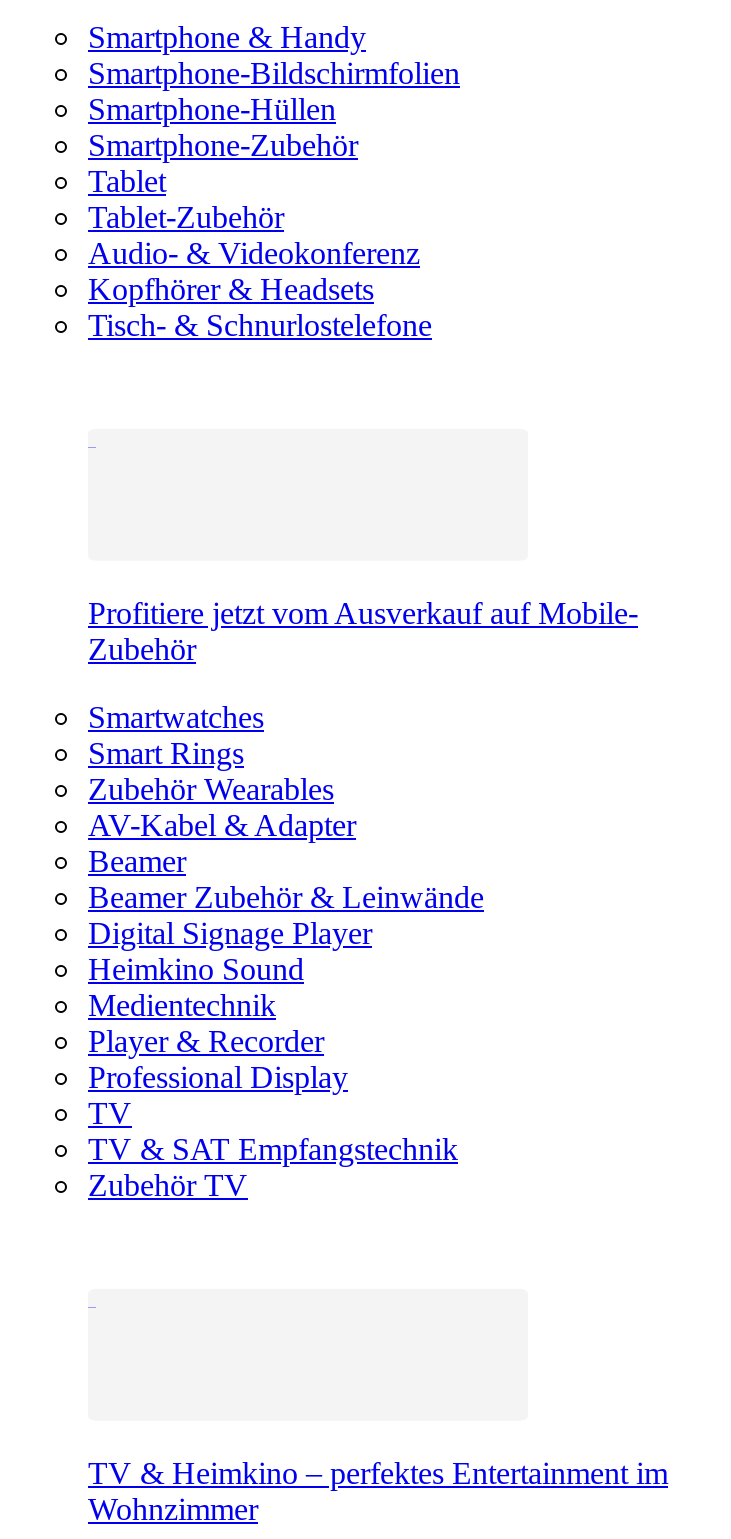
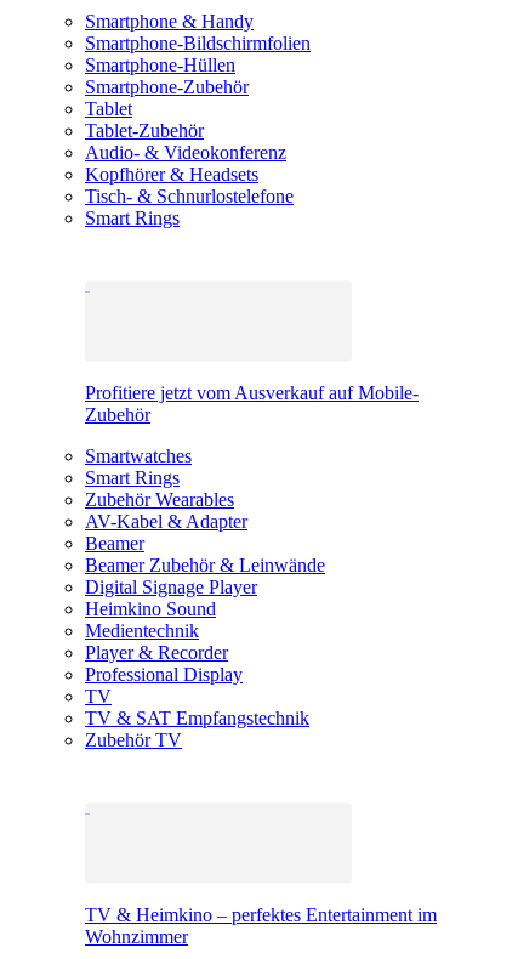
none -> [85,208,180,228] Smart Rings

